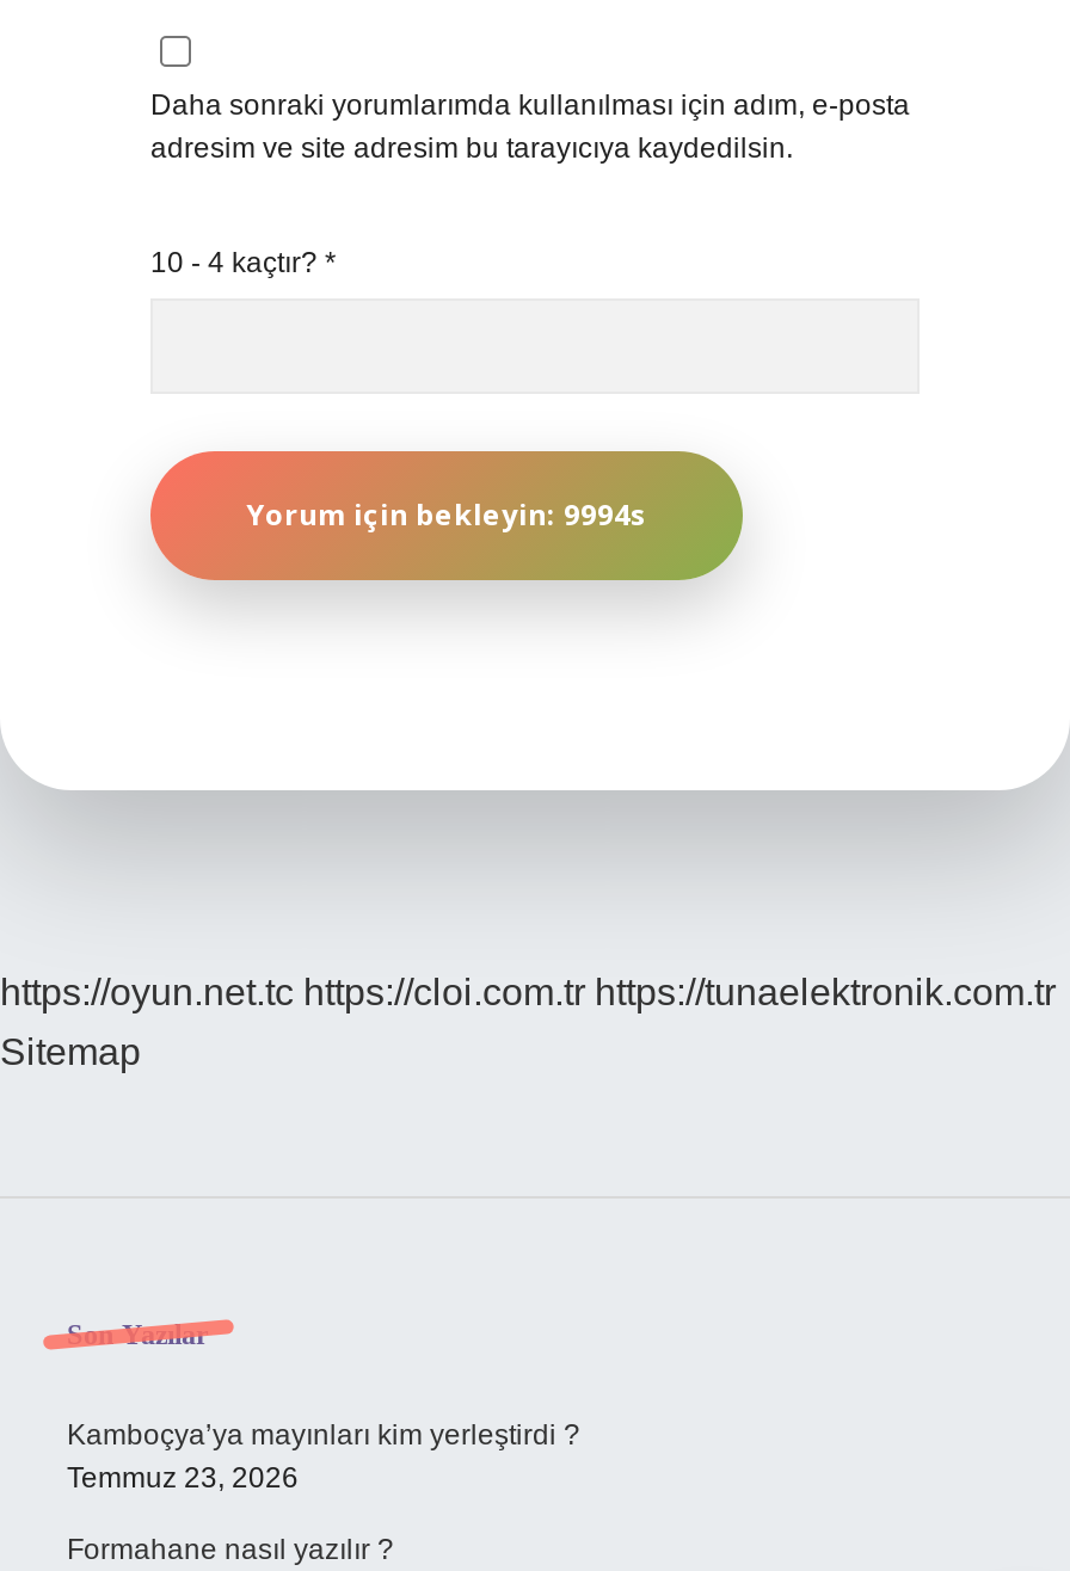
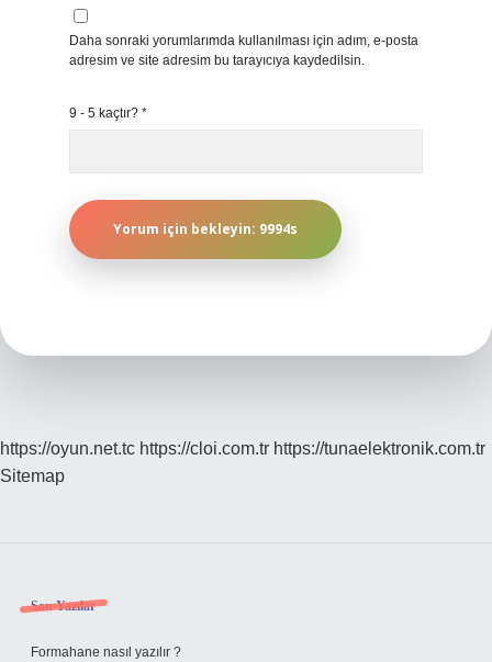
[150,246,337,279] 10 - 4 kaçtır? * -> [69,105,147,121] 9 - 5 kaçtır? *
[67,1418,580,1495] Kamboçya’ya mayınları kim yerleştirdi ? | Temmuz 23, 2026 -> none

